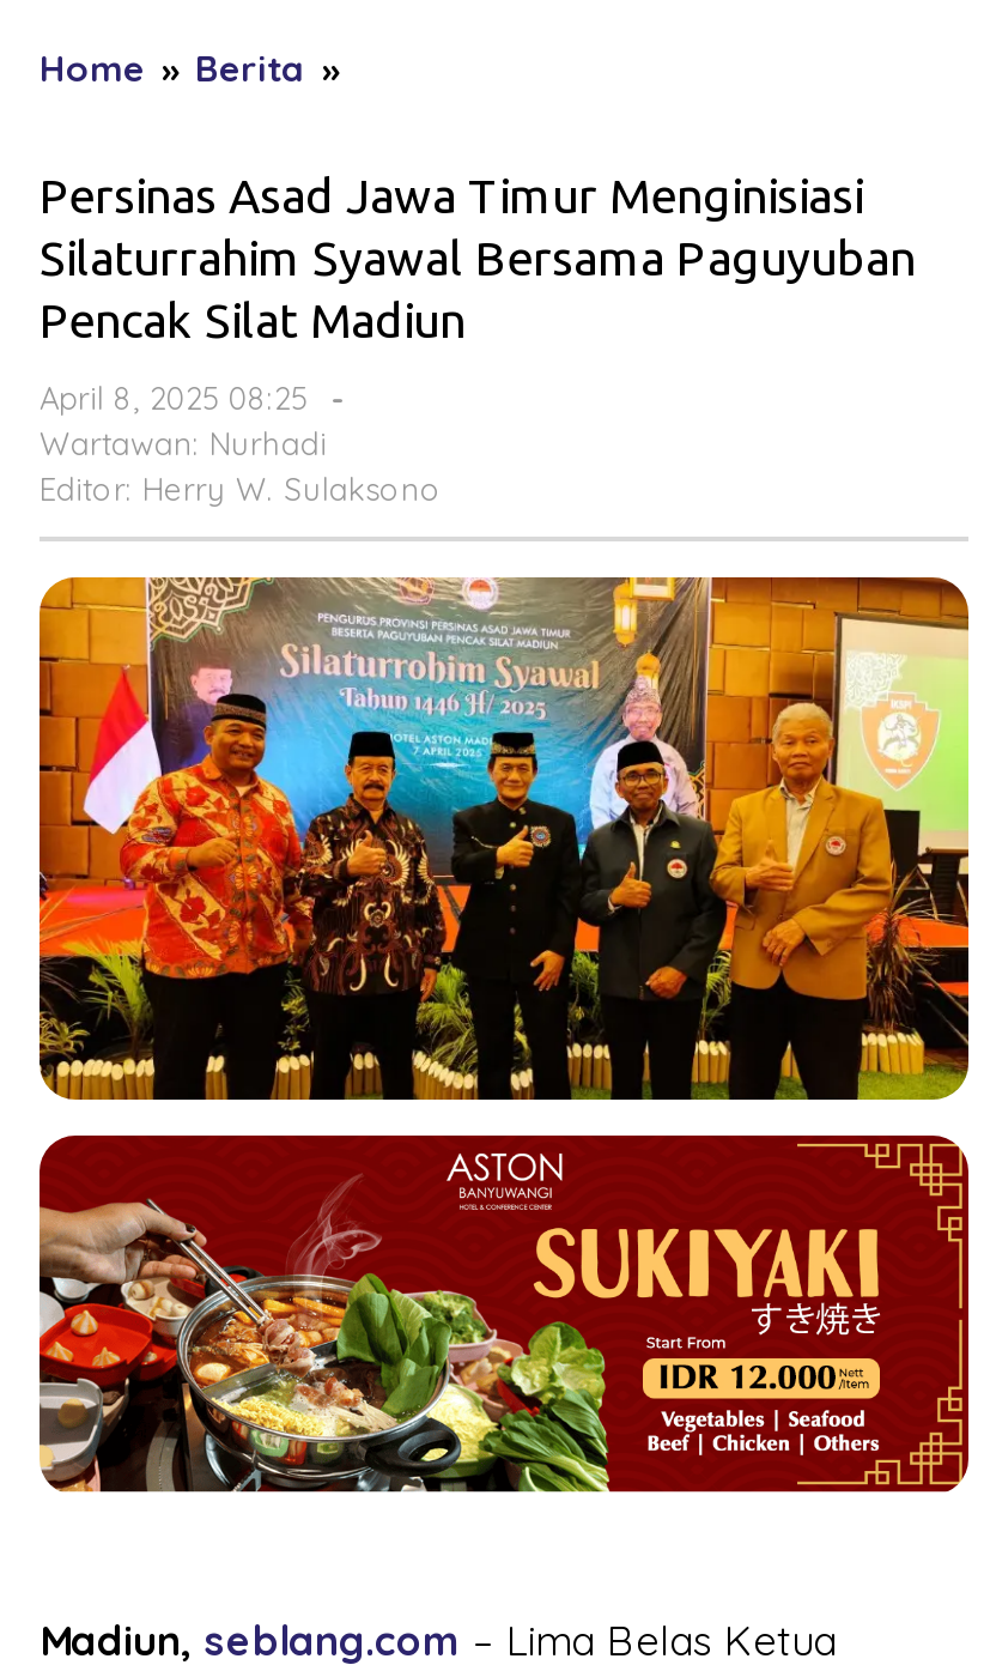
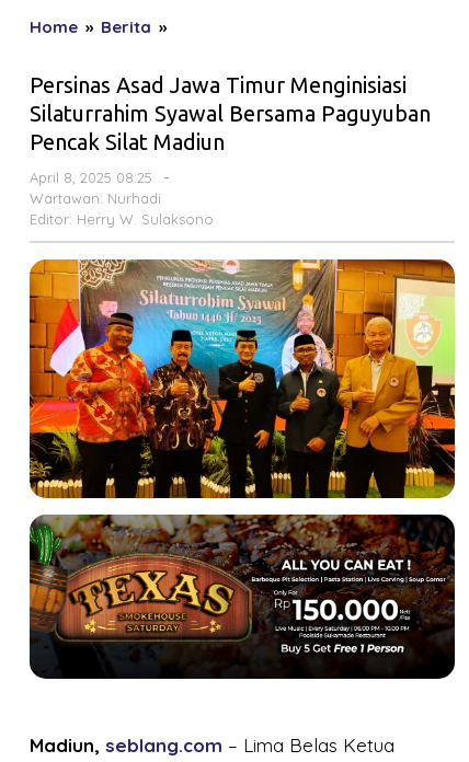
[37,1133,971,1495] [image] -> [28,513,456,680] [image]

